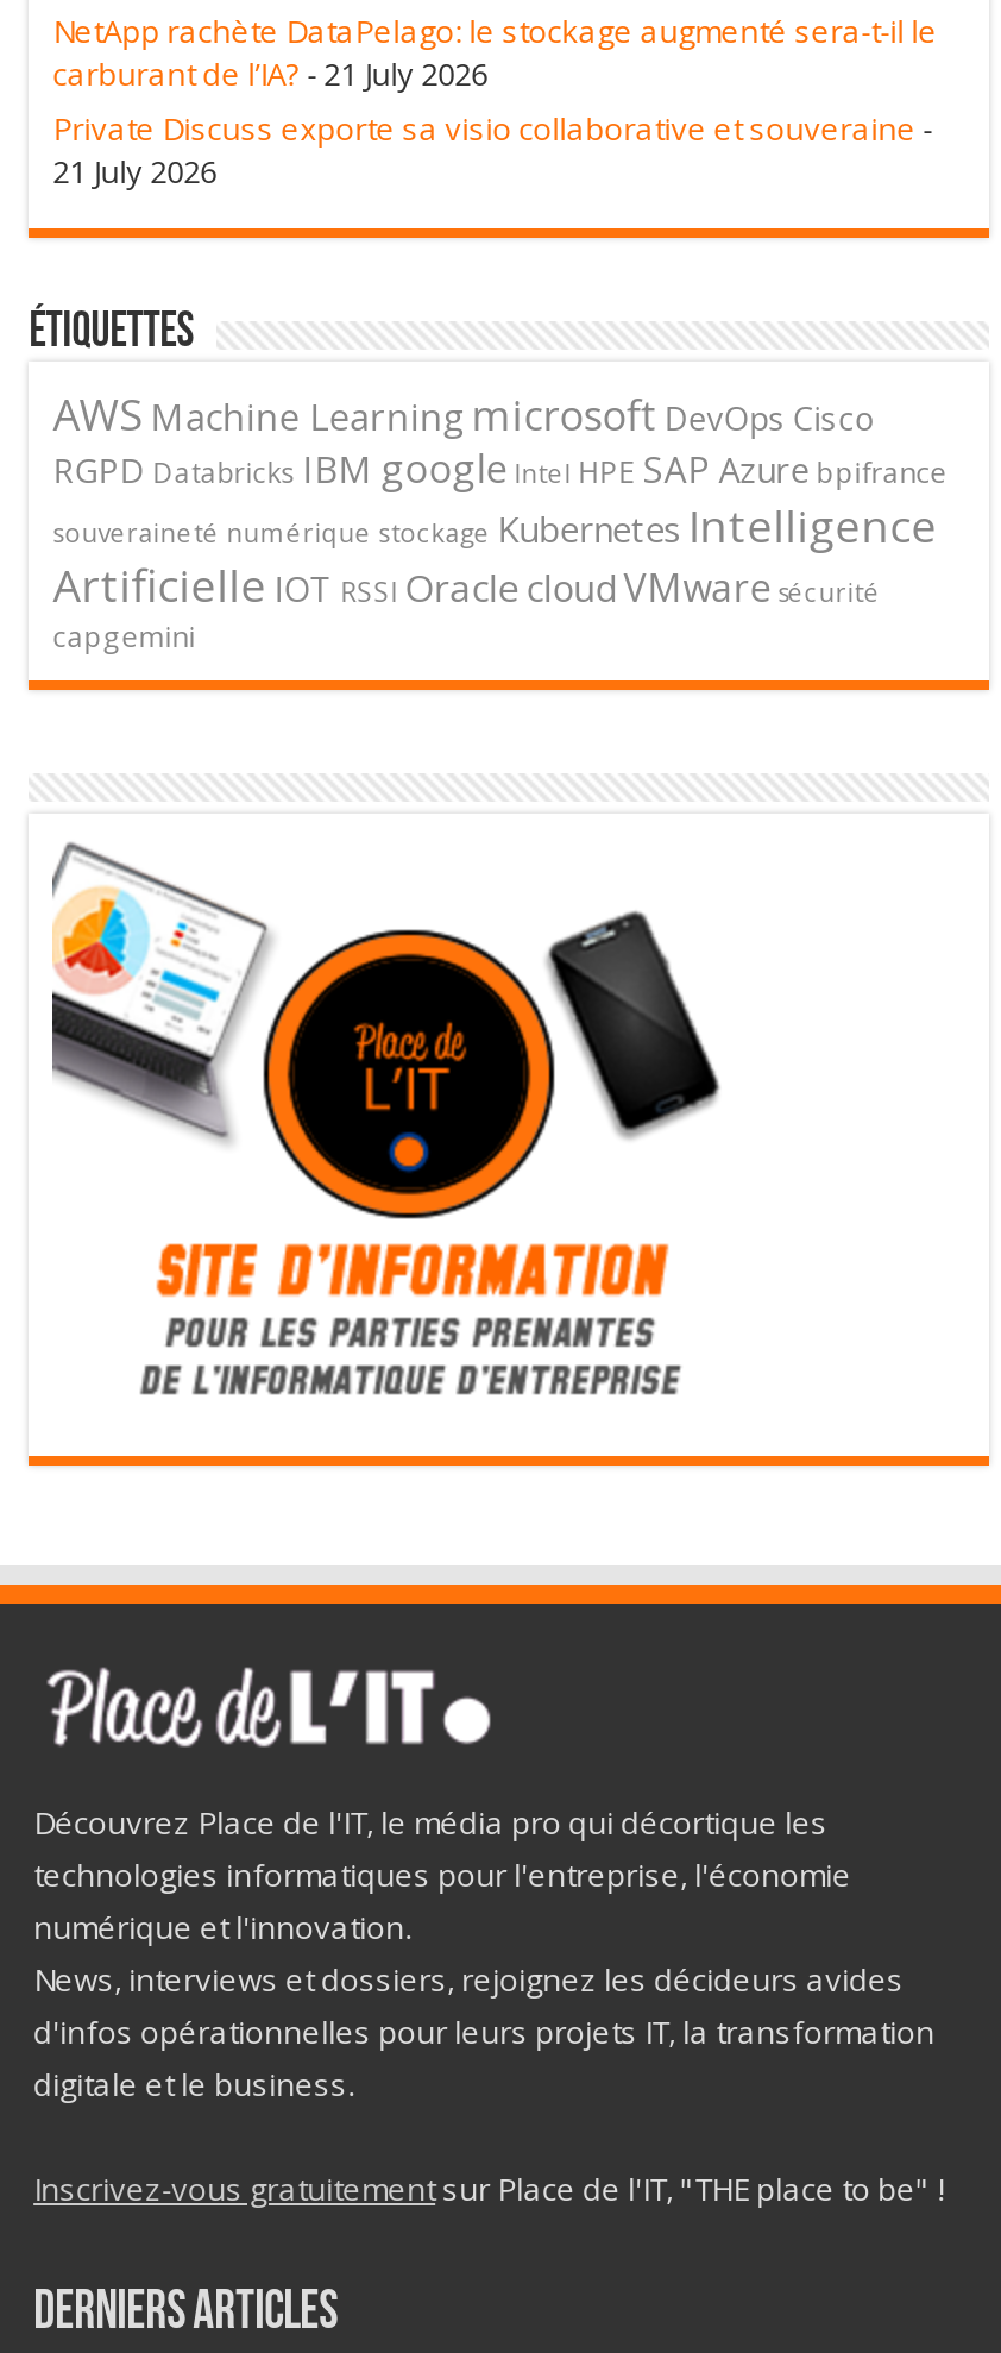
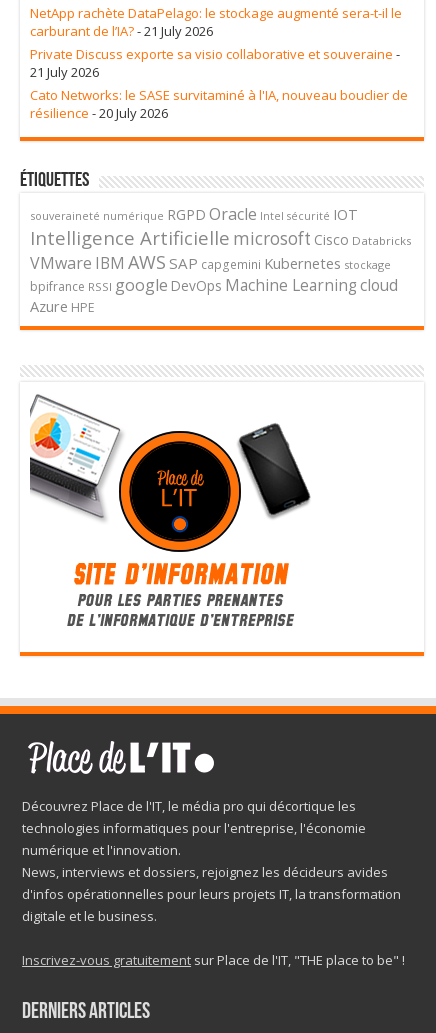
none -> [30,86,408,122] Cato Networks: le SASE survitaminé à l'IA, nouveau bouclier de | résilience - 20 July 2026
[53,385,947,654] AWS Machine Learning microsoft DevOps Cisco | RGPD Databricks IBM google Intel HPE SAP Azure bpifrance | souveraineté numérique stockage Kubernetes Intelligence | Artificielle IOT RSSI Oracle cloud VMware sécurité | capgemini -> [30,203,412,316] souveraineté numérique RGPD Oracle Intel sécurité IOT | Intelligence Artificielle microsoft Cisco Databricks | VMware IBM AWS SAP capgemini Kubernetes stockage | bpifrance RSSI google DevOps Machine Learning cloud | Azure HPE

